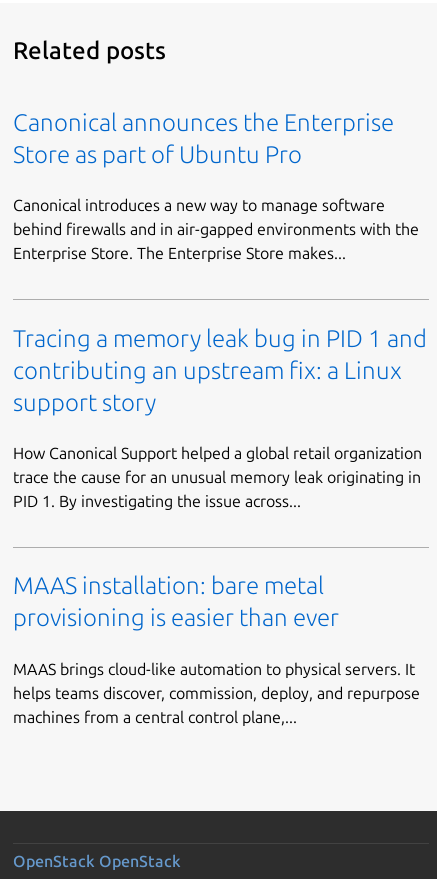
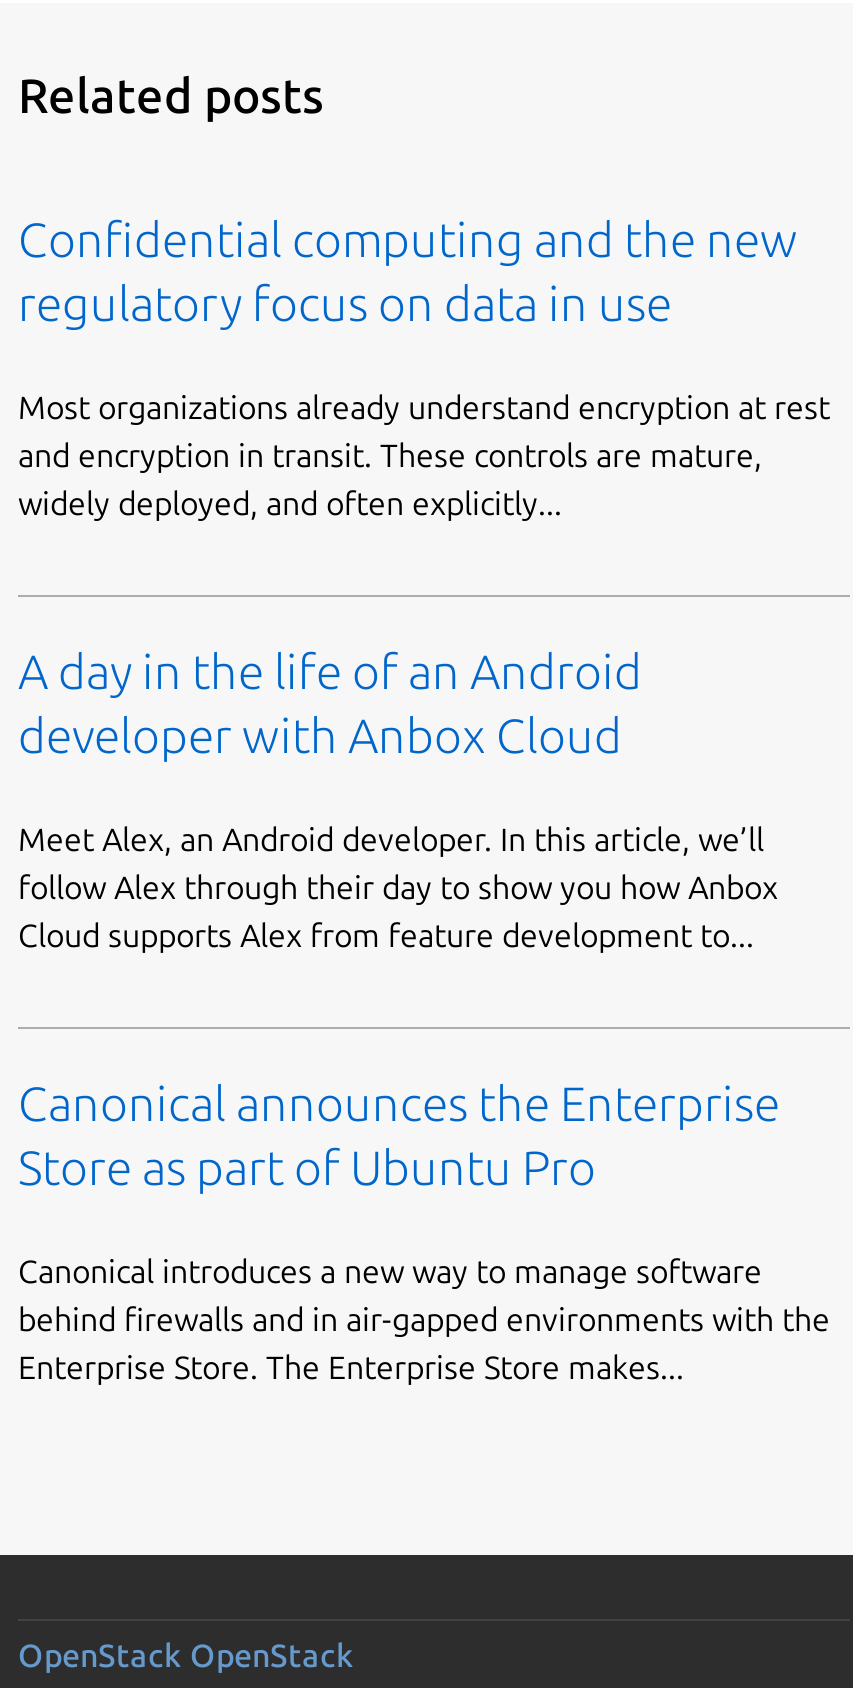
none -> [18,213,830,953] Confidential computing and the new | regulatory focus on data in use | Most organizations already understand encryption at rest | and encryption in transit. These controls are mature, | widely deployed, and often explicitly... | A day in the life of an Android | developer with Anbox Cloud | Meet Alex, an Android developer. In this article, we’ll | follow Alex through their day to show you how Anbox | Cloud supports Alex from feature development to...
moved [13,108,419,262] -> [18,1077,830,1385]: Canonical announces the Enterprise | Store as part of Ubuntu Pro | Canonical introduces a new way to manage software | behind firewalls and in air-gapped environments with the | Enterprise Store. The Enterprise Store makes...
[13,324,427,726] Tracing a memory leak bug in PID 1 and | contributing an upstream fix: a Linux | support story | How Canonical Support helped a global retail organization | trace the cause for an unusual memory leak originating in | PID 1. By investigating the issue across... | MAAS installation: bare metal | provisioning is easier than ever | MAAS brings cloud-like automation to physical servers. It | helps teams discover, commission, deploy, and repurpose | machines from a central control plane,... -> none

